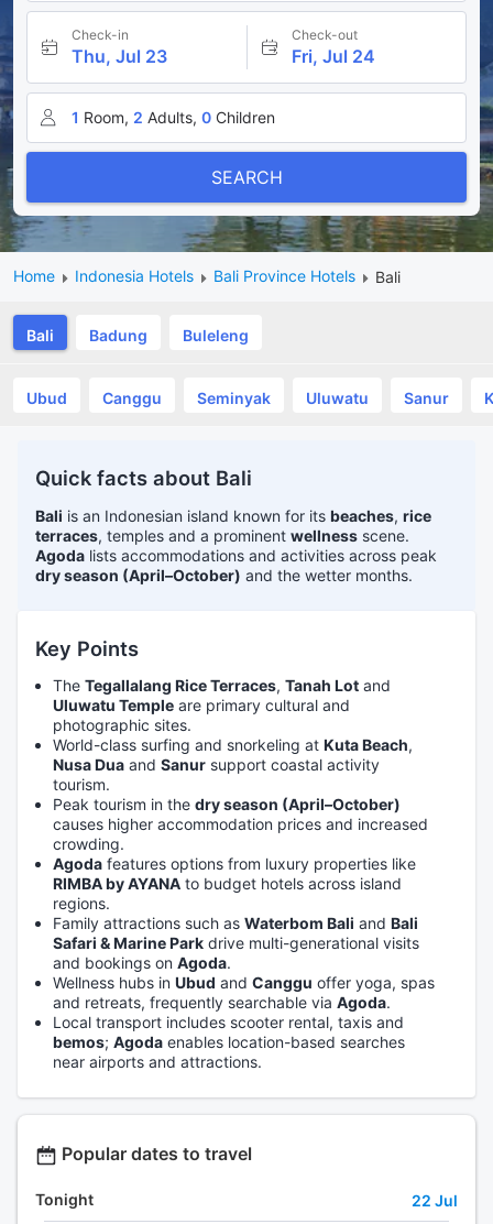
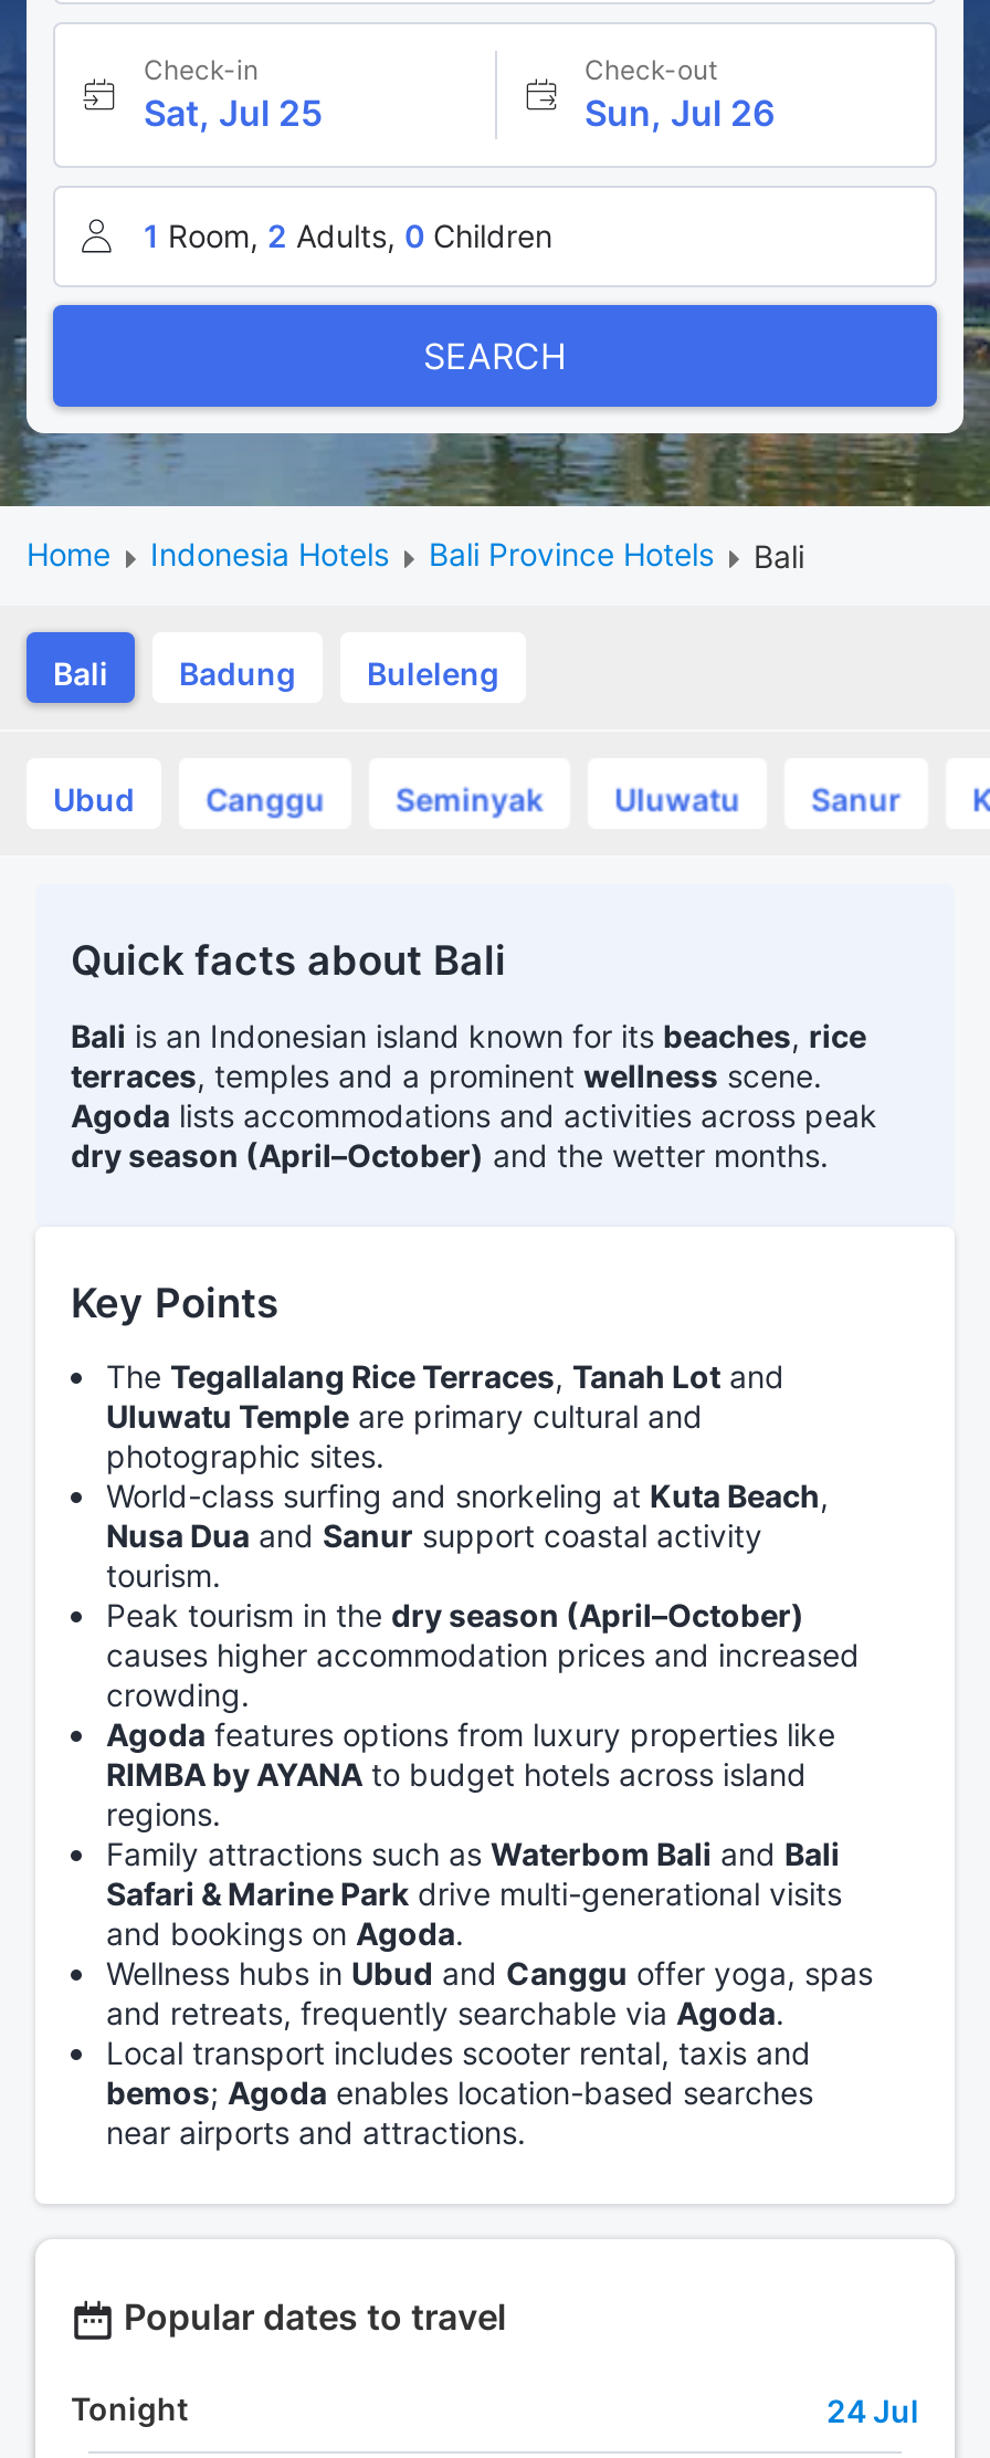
[72,45,167,67] Thu, Jul 23 -> [144,91,323,135] Sat, Jul 25
[291,45,375,67] Fri, Jul 24 -> [584,91,775,135] Sun, Jul 26
[412,1191,458,1210] 22 Jul -> [826,2391,919,2429] 24 Jul

